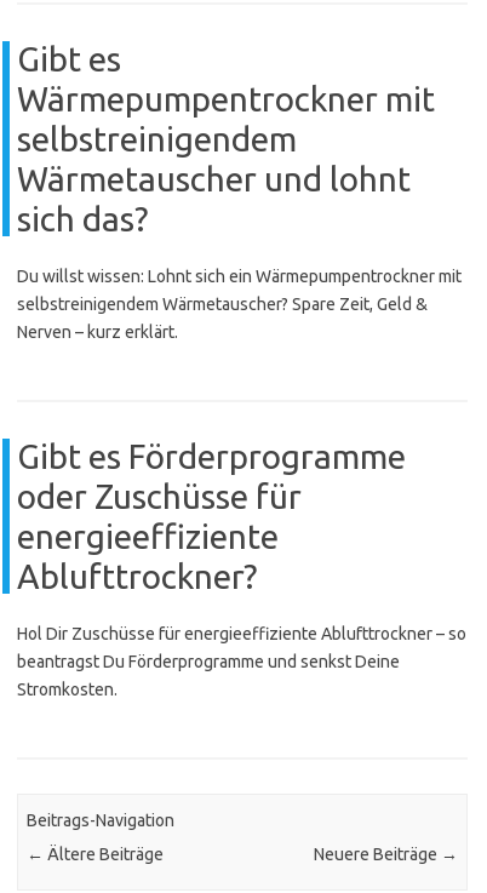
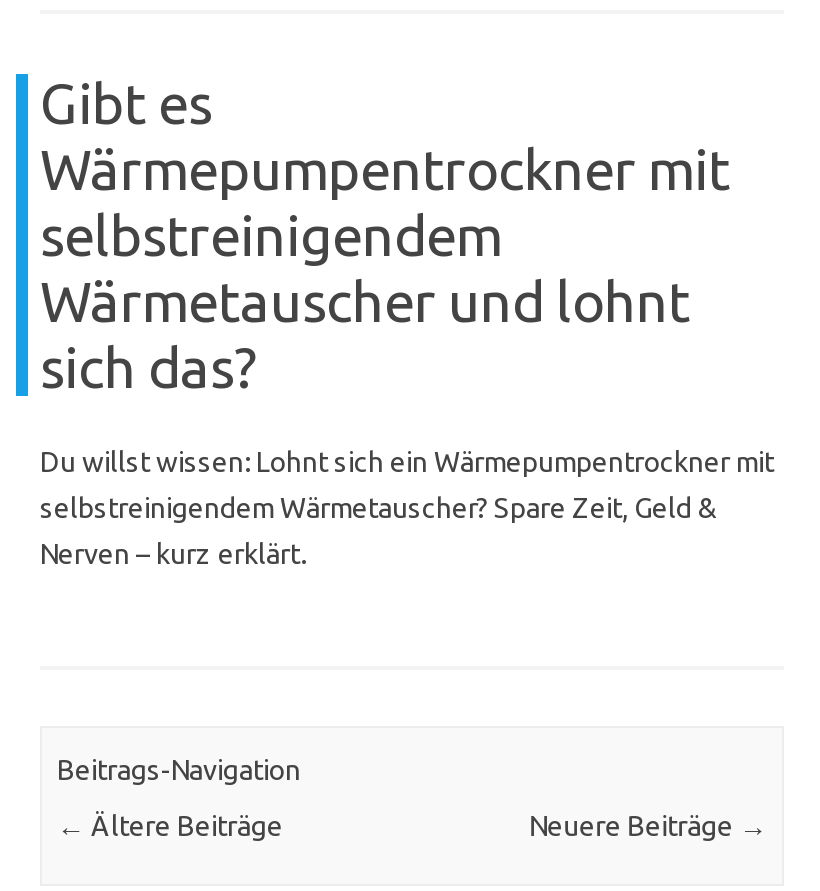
[17,437,466,699] Gibt es Förderprogramme | oder Zuschüsse für | energieeffiziente | Ablufttrockner? | Hol Dir Zuschüsse für energieeffiziente Ablufttrockner – so | beantragst Du Förderprogramme und senkst Deine | Stromkosten. -> none

